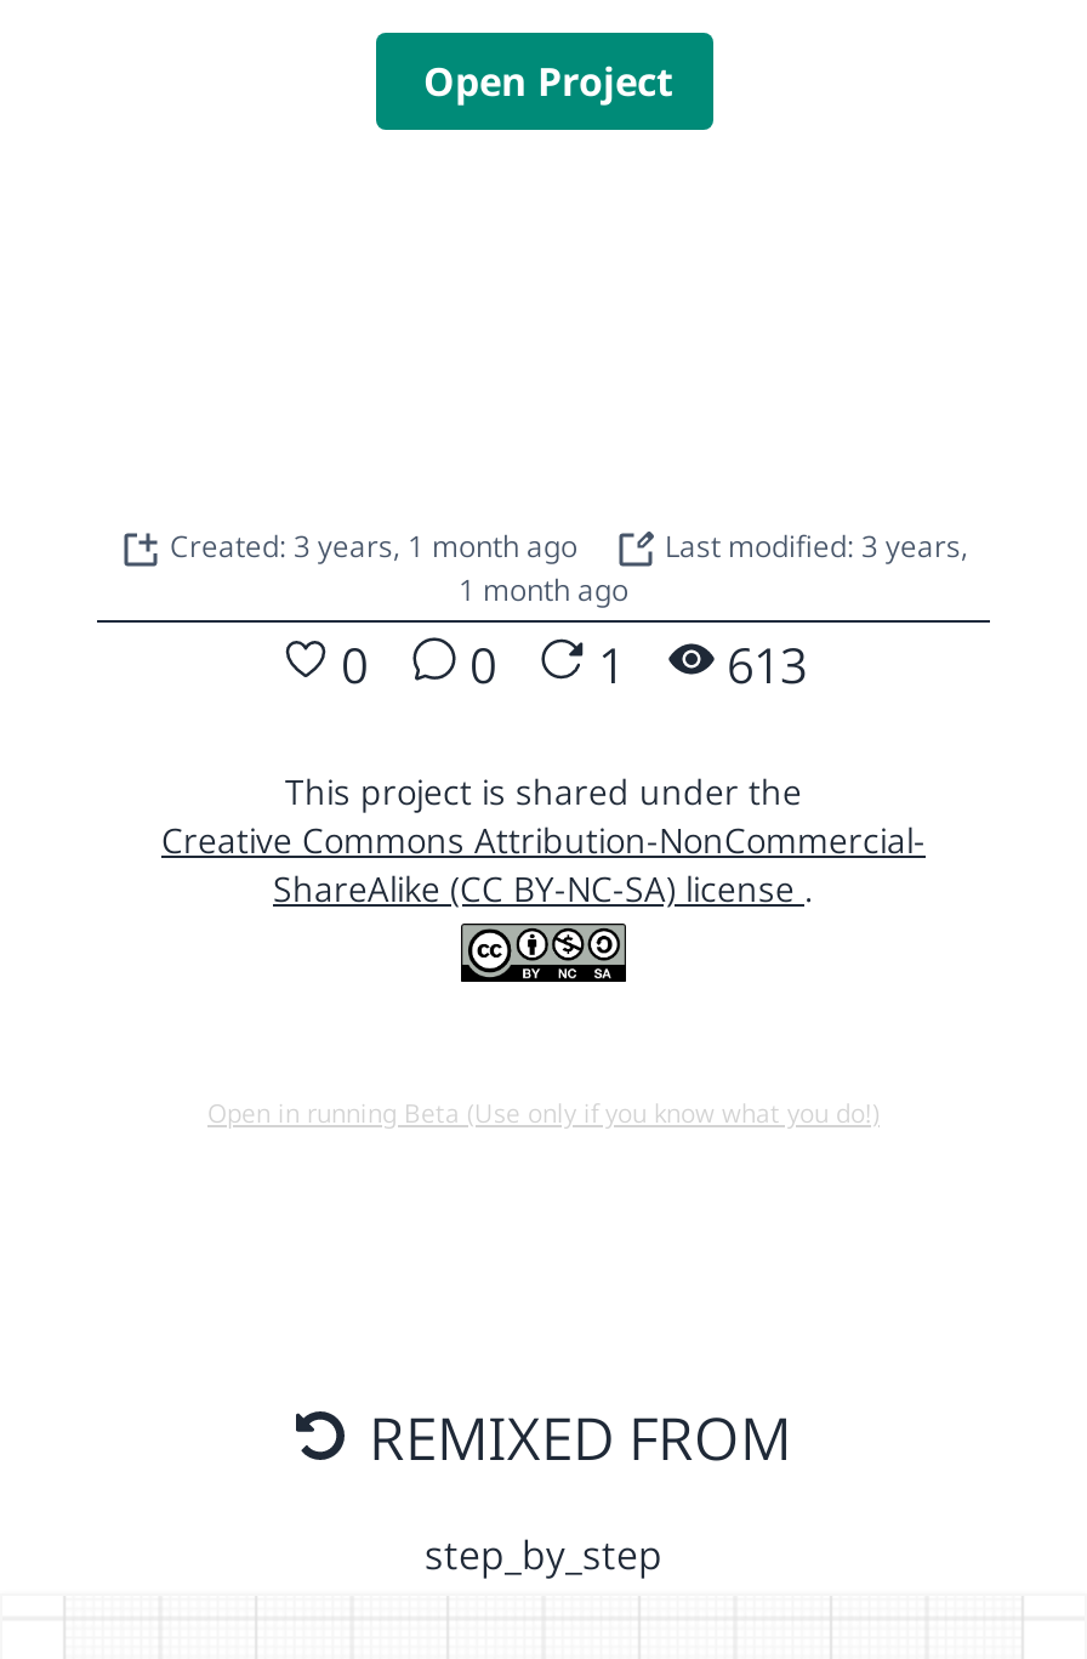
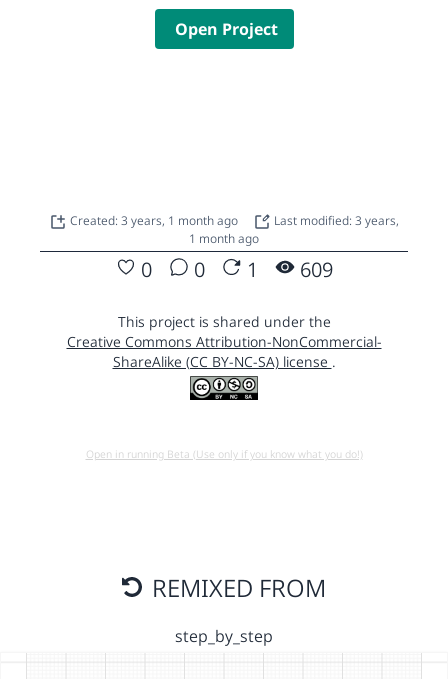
[329,631,807,697] 0 0 1 613 -> [135,255,332,282] 0 0 1 609

